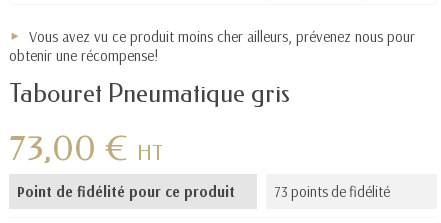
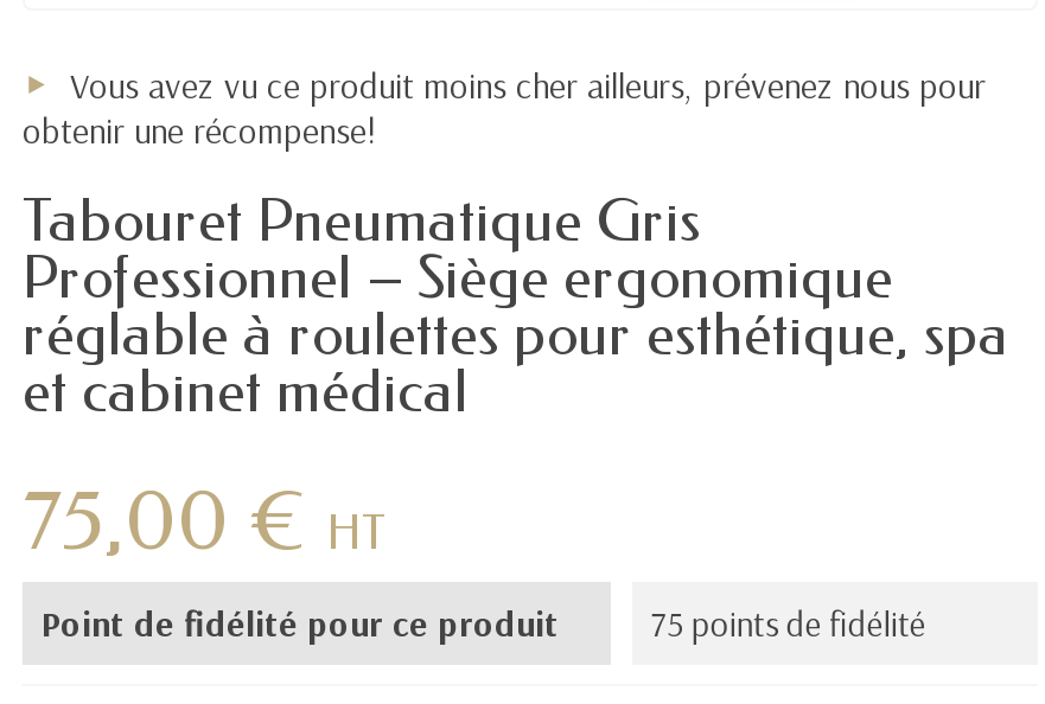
[9,79,290,108] Tabouret Pneumatique gris -> [23,187,1009,426] Tabouret Pneumatique Gris | Professionnel – Siège ergonomique | réglable à roulettes pour esthétique, spa | et cabinet médical
[9,127,163,169] 73,00 €HT -> [23,471,388,571] 75,00 €HT
[274,182,390,201] 73 points de fidélité -> [651,602,926,647] 75 points de fidélité

